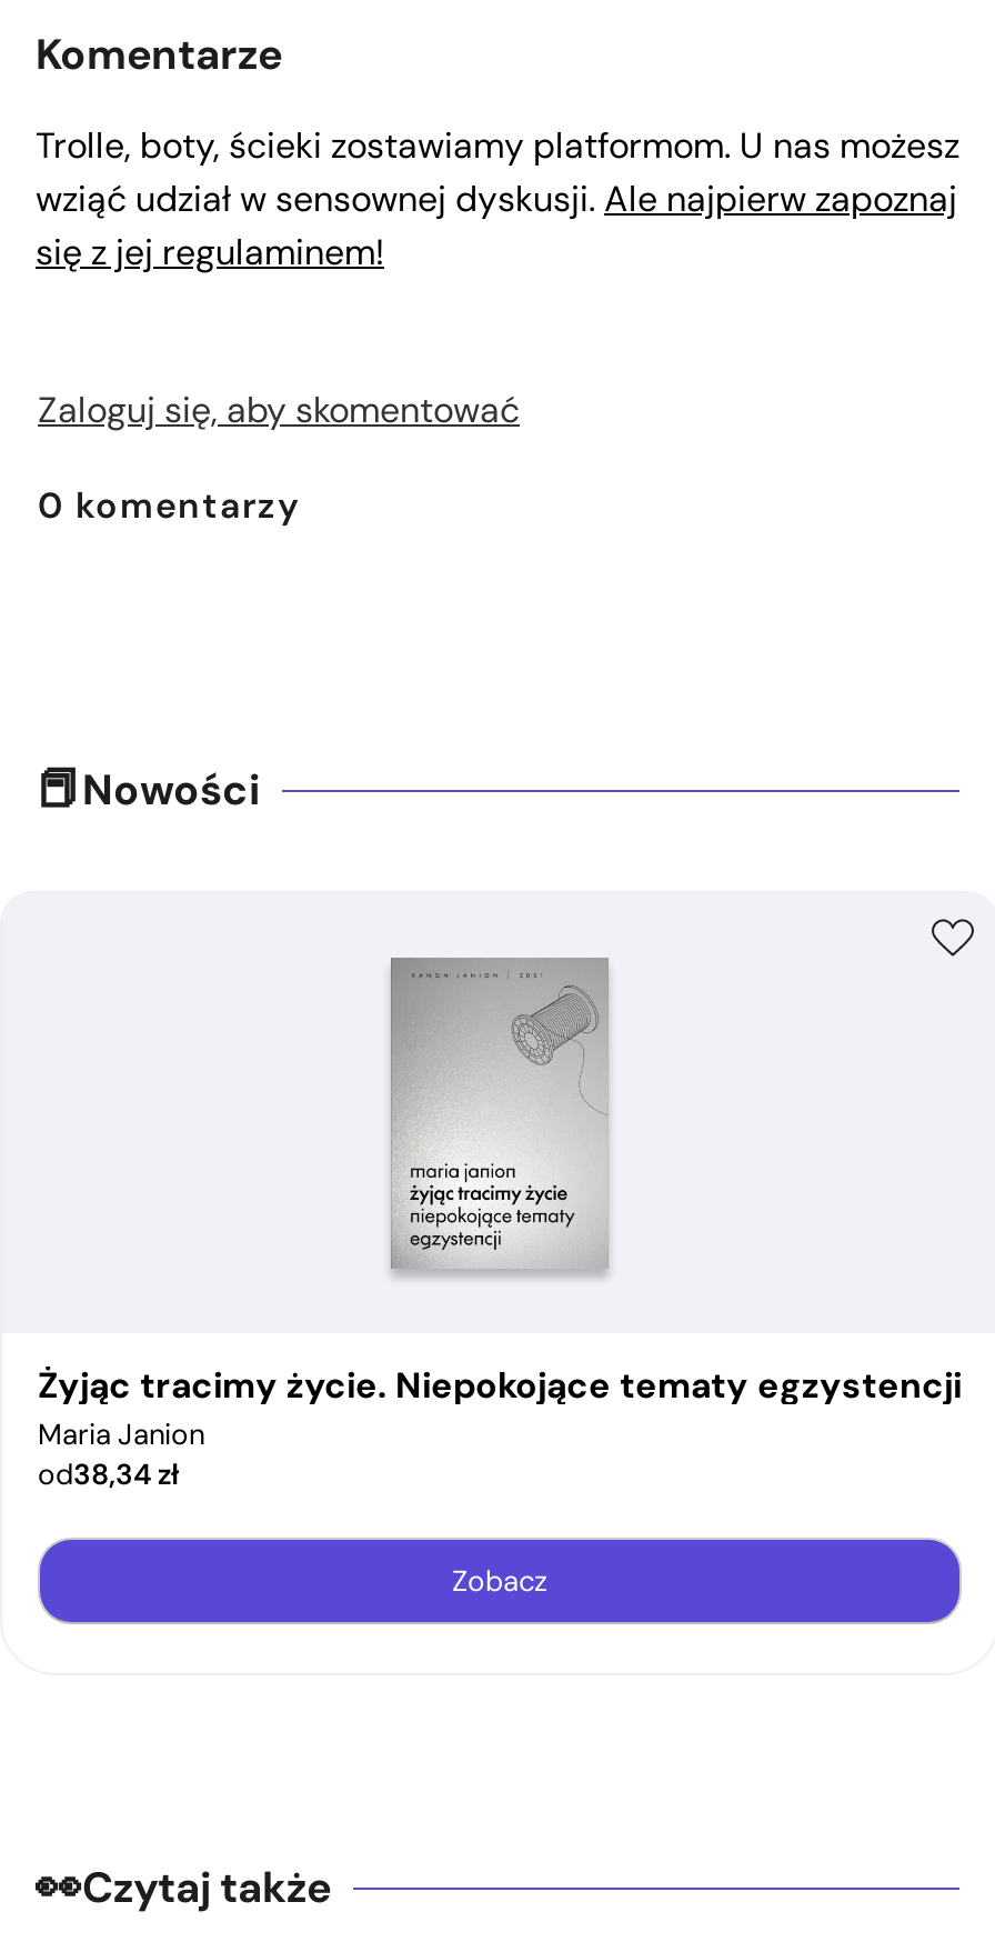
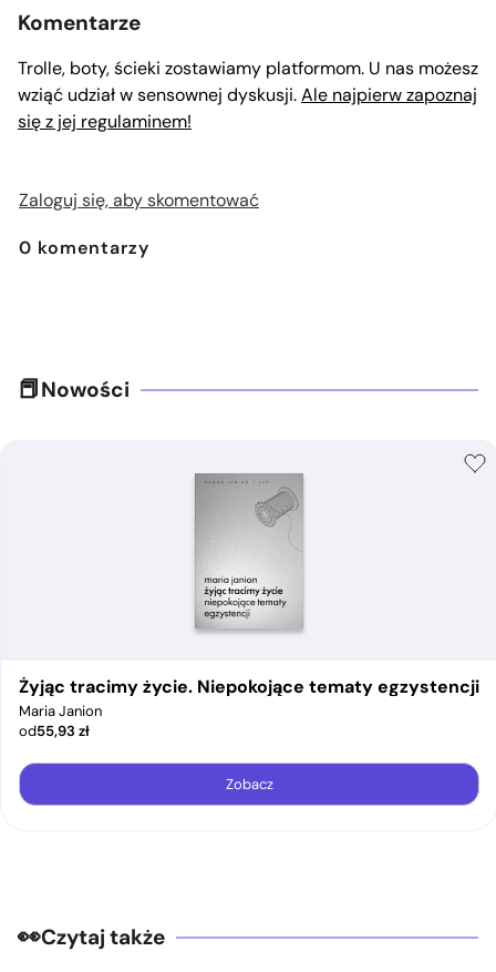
[38,1456,180,1494] od38,34 zł -> [19,722,90,741] od55,93 zł

